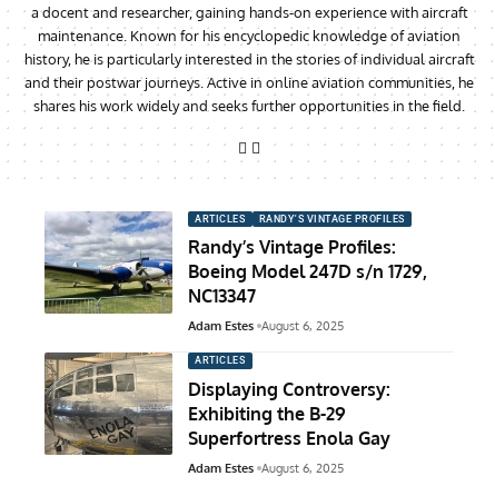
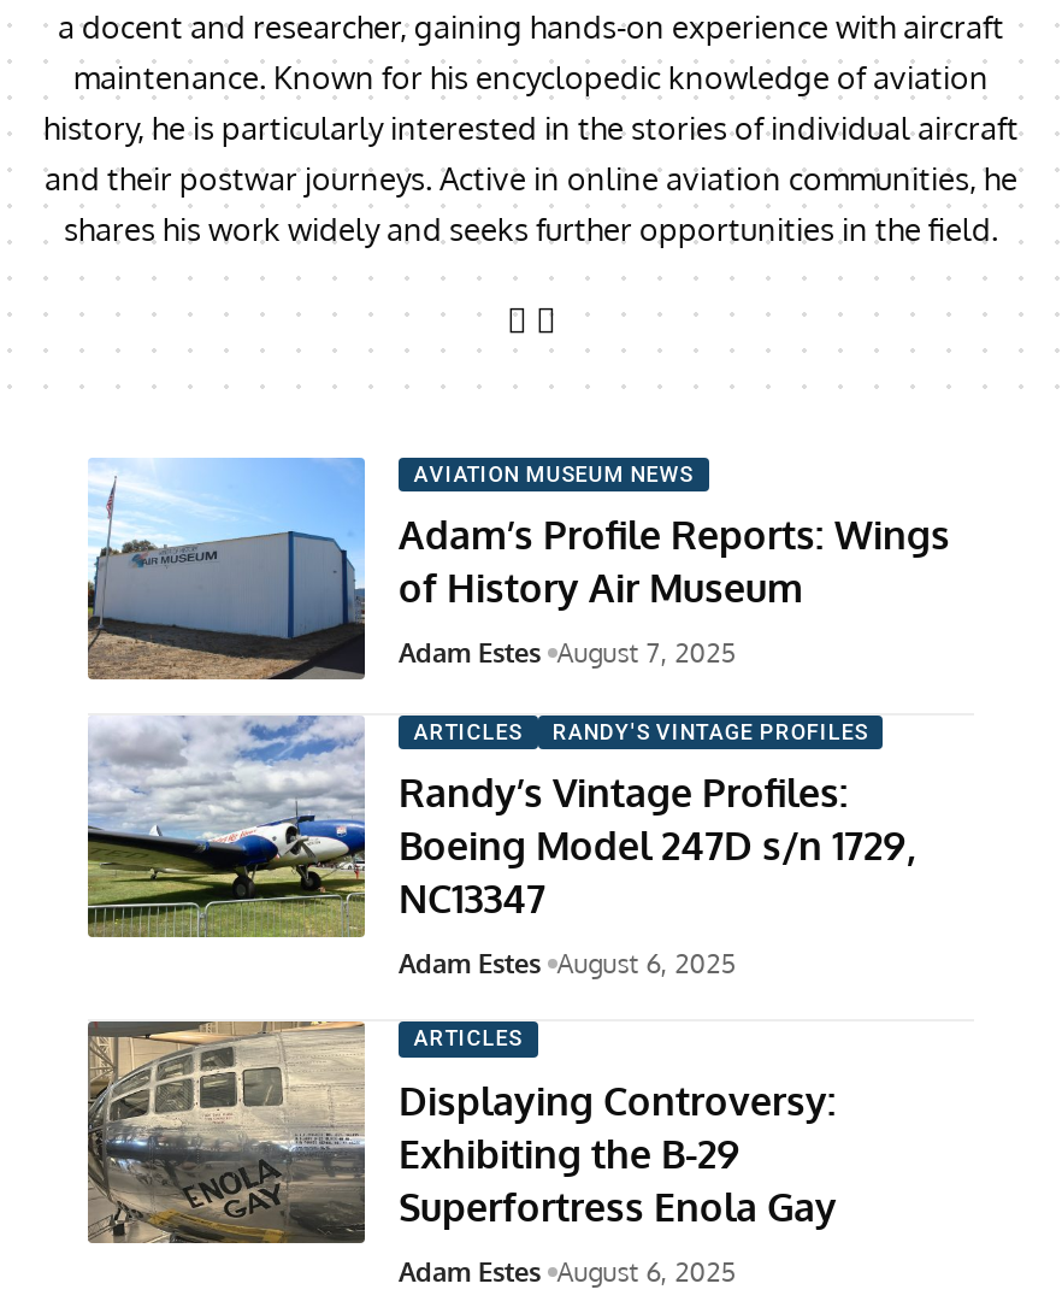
none -> [88,458,950,682] [image] | AVIATION MUSEUM NEWS | Adam’s Profile Reports: Wings | of History Air Museum | Adam Estes August 7, 2025

